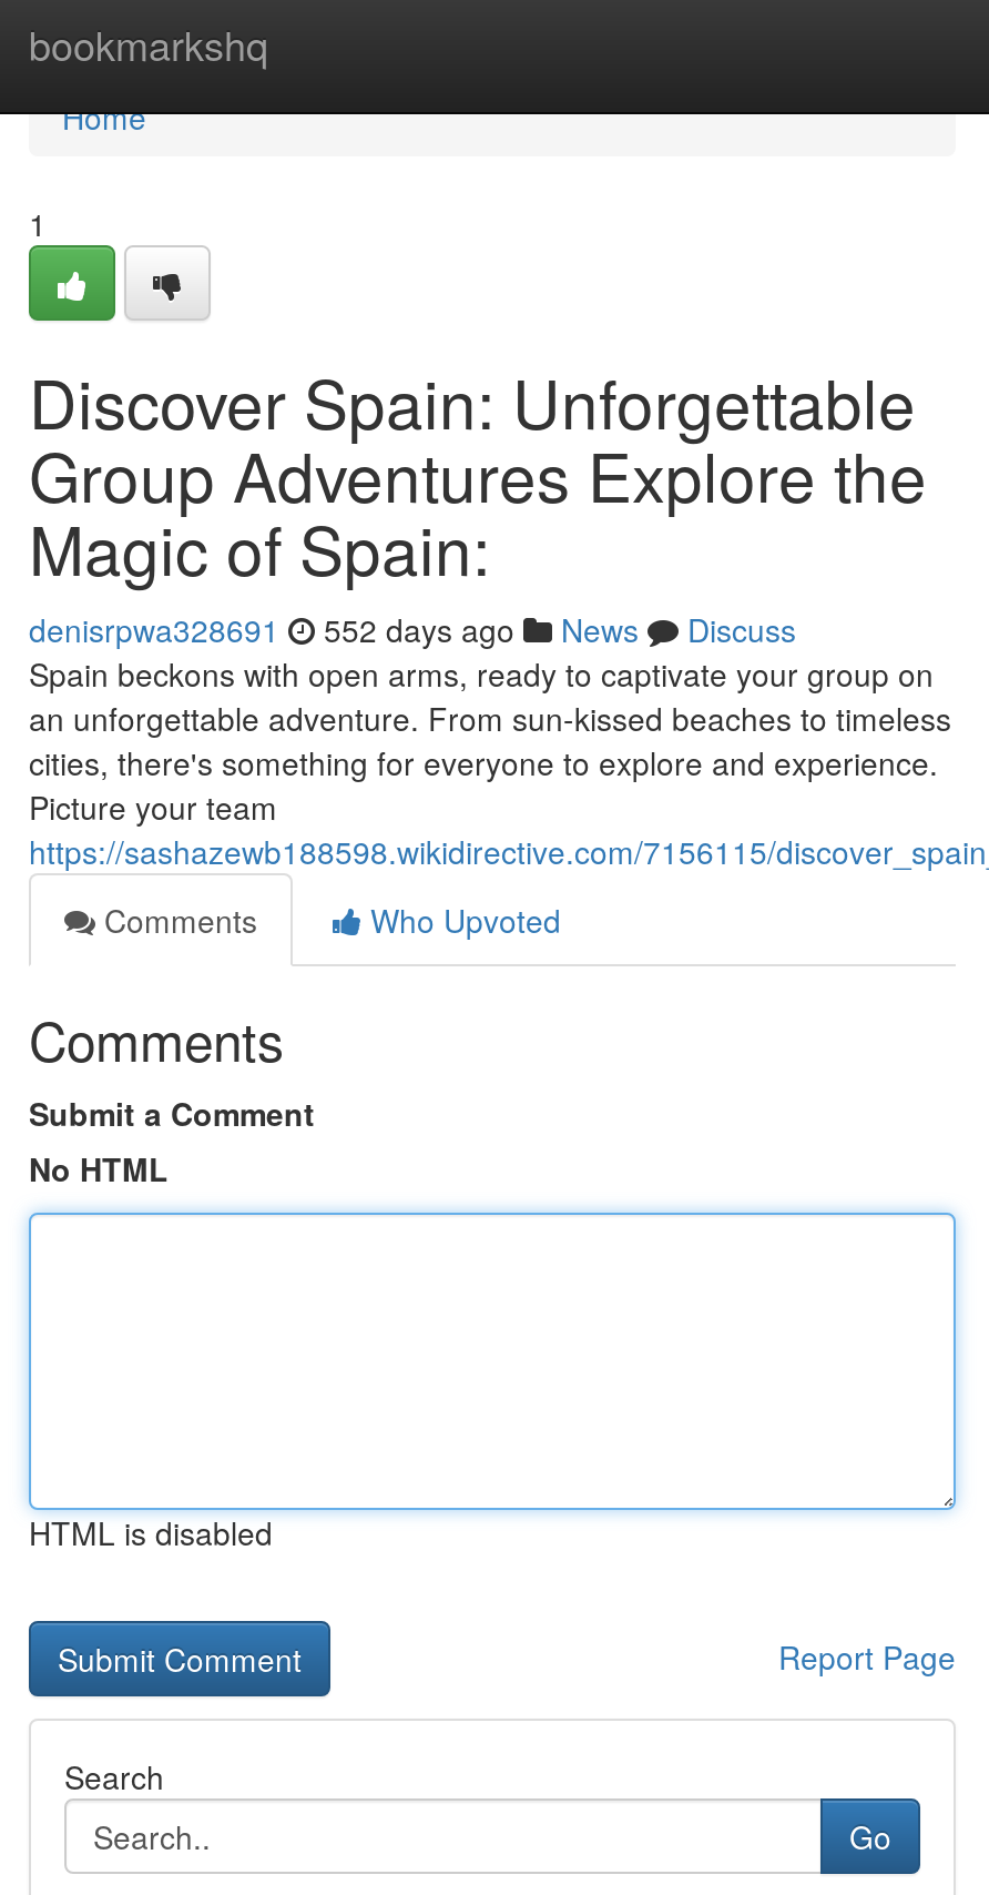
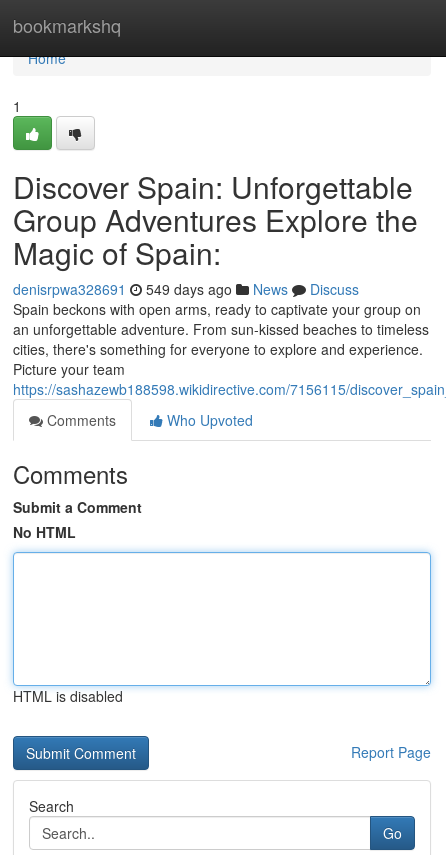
[29,607,796,651] denisrpwa328691 552 days ago News Discuss -> [13,279,359,299] denisrpwa328691 549 days ago News Discuss

